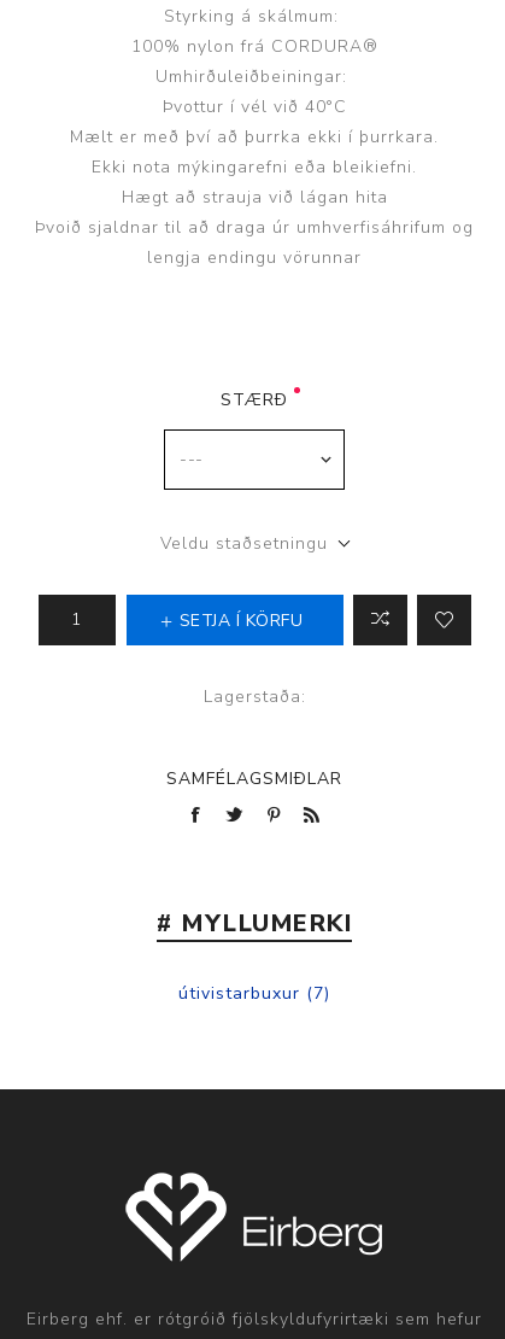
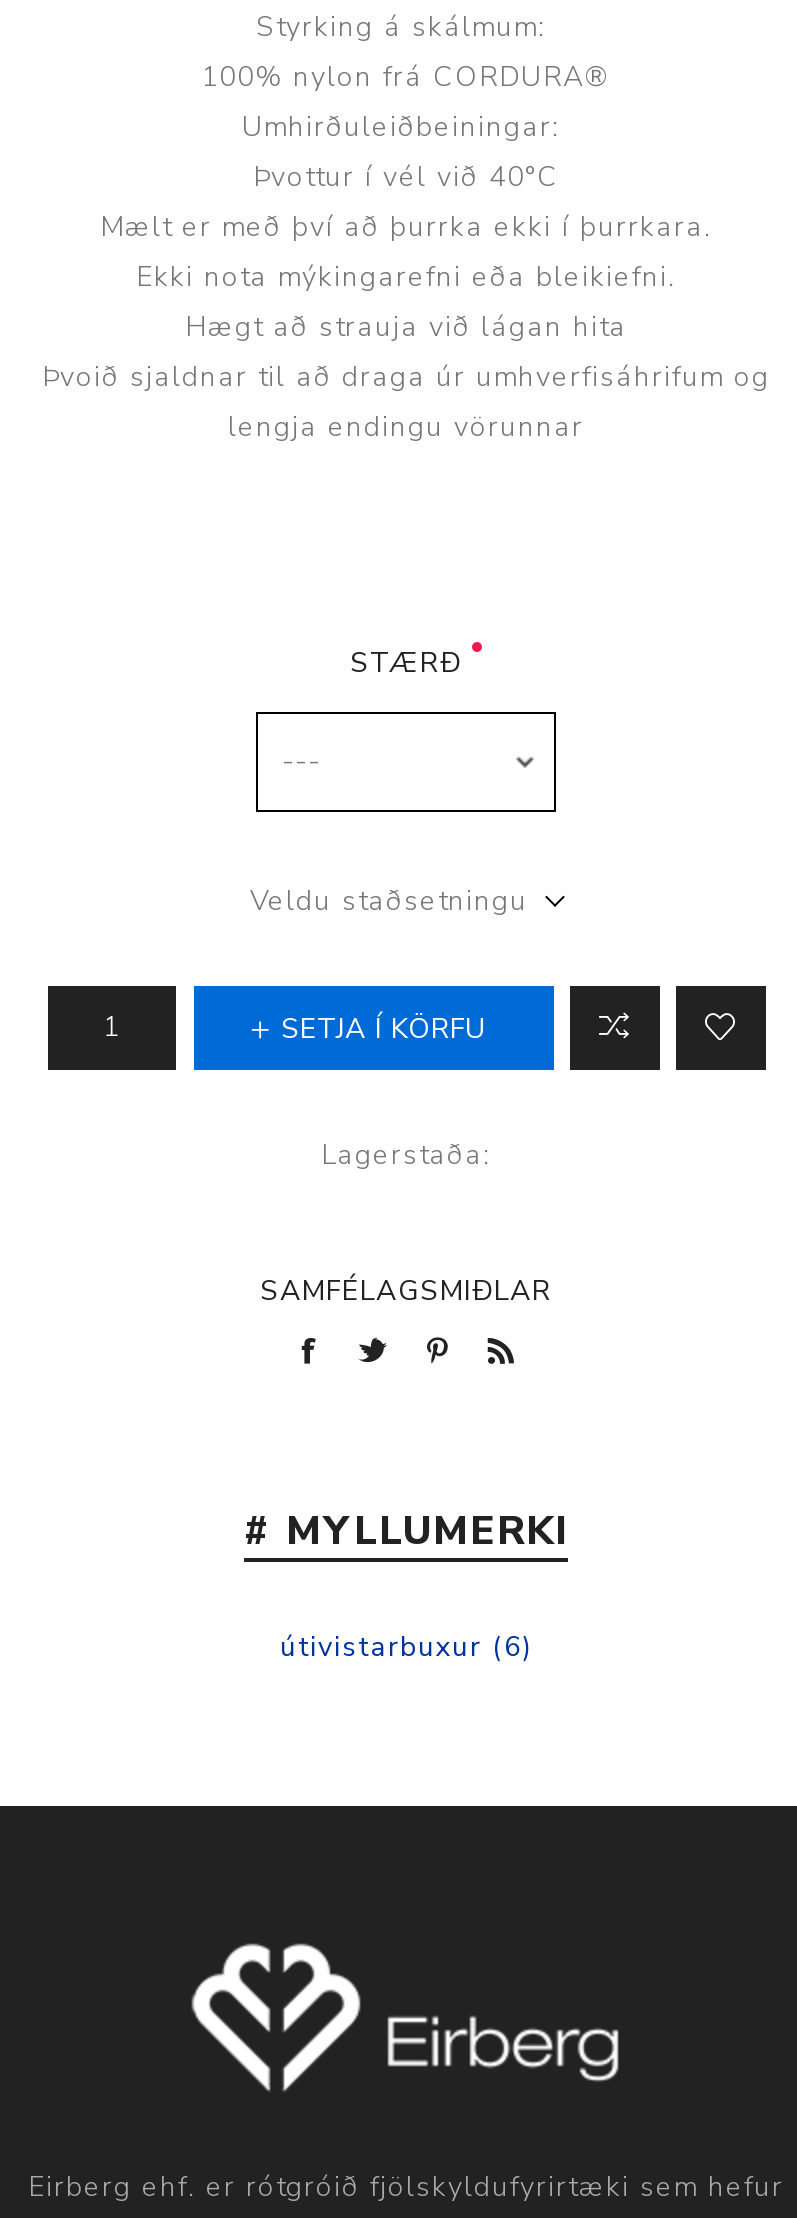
[178,982,330,1005] útivistarbuxur (7) -> [280,1628,532,1666] útivistarbuxur (6)

